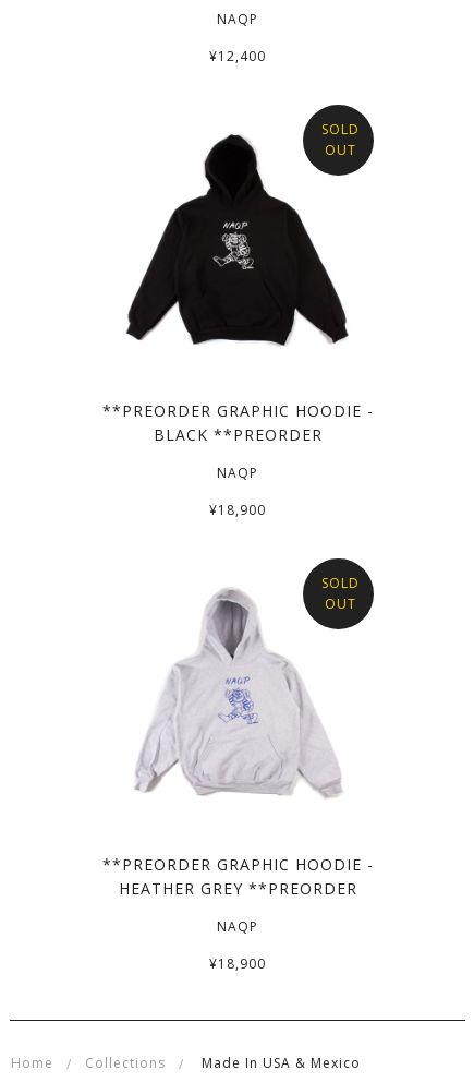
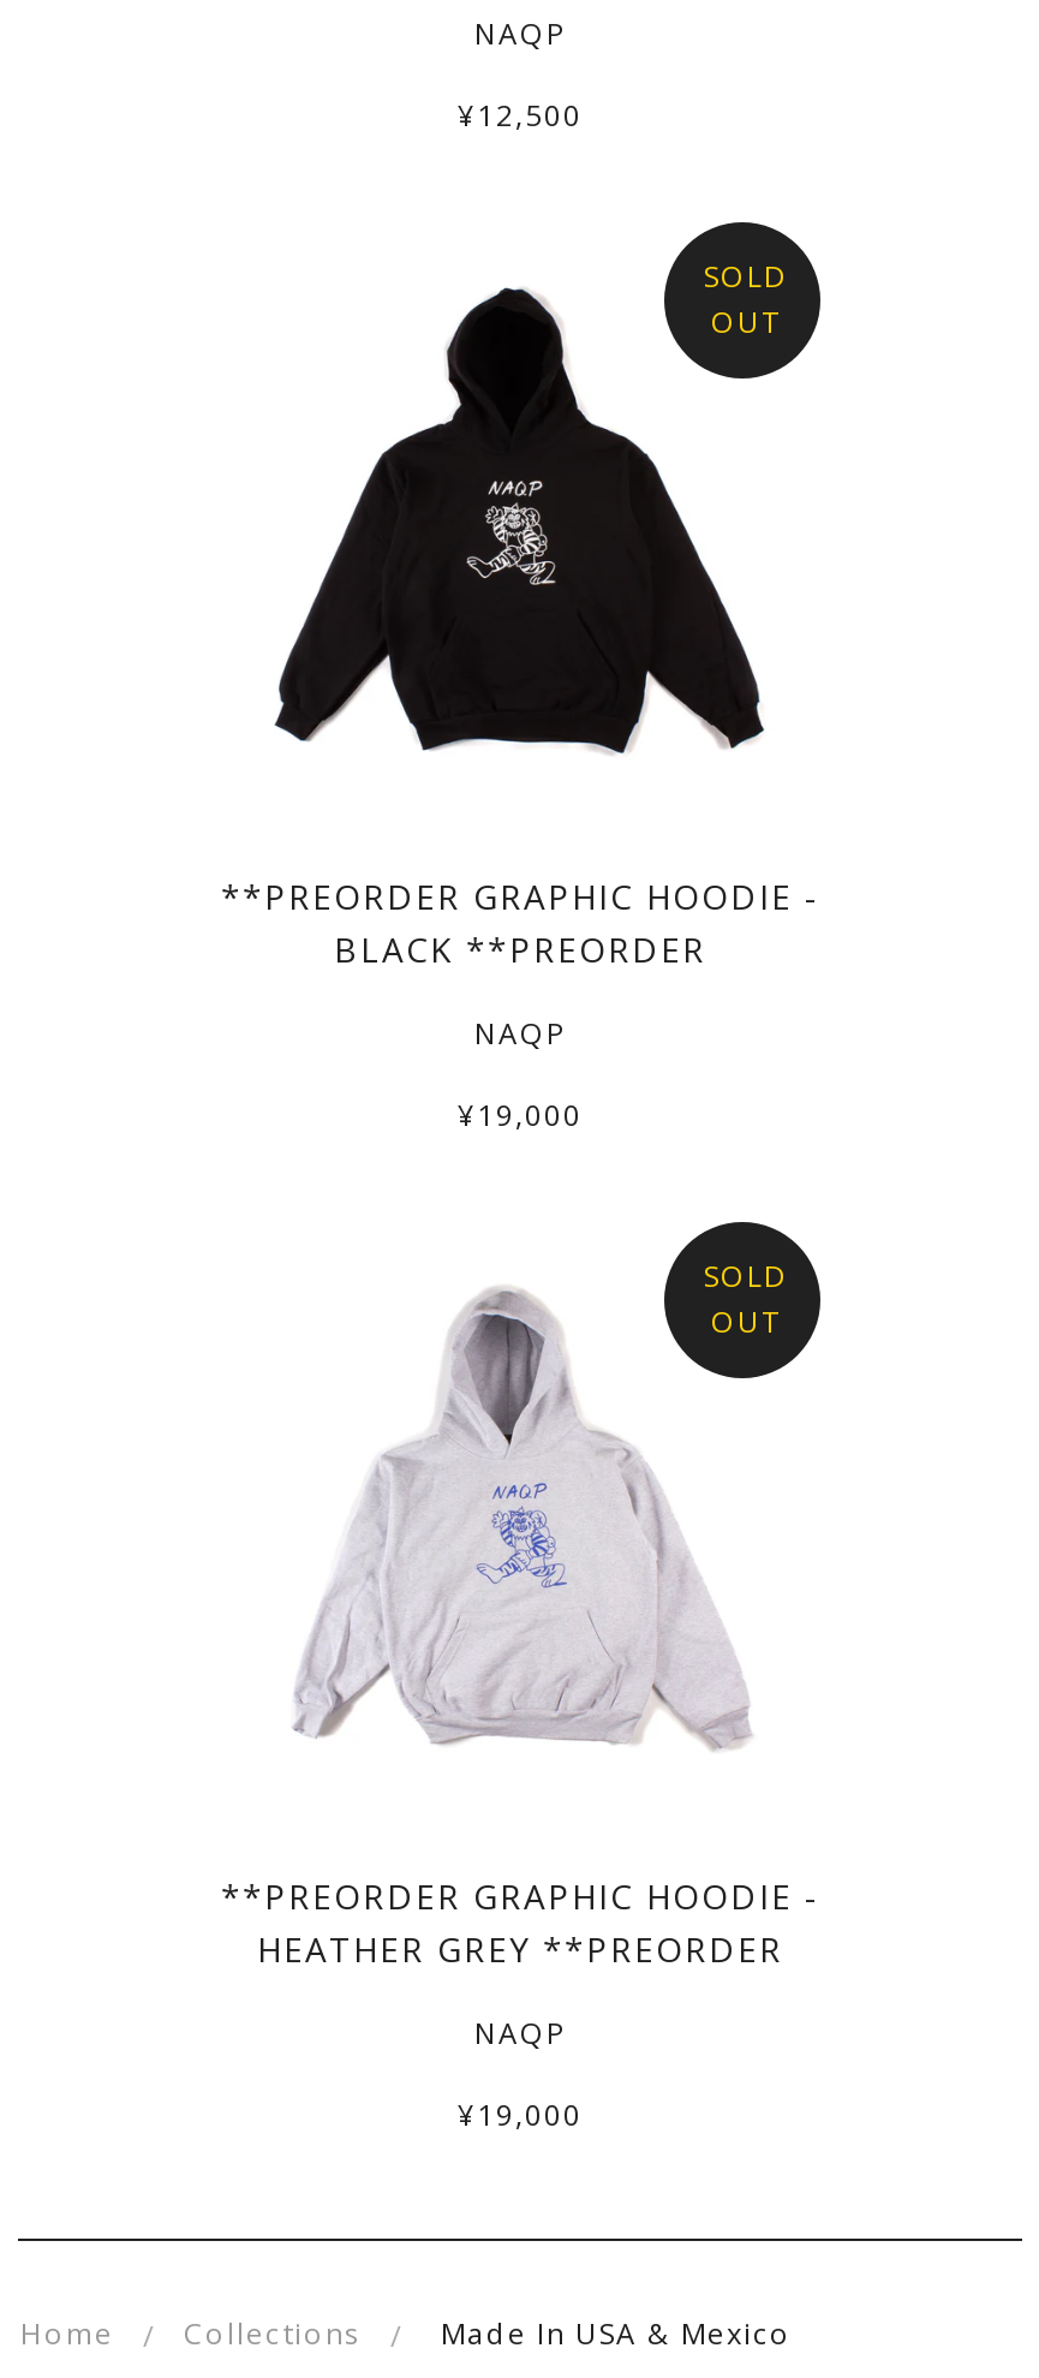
[209,47,266,65] ¥12,400 -> [458,95,583,136] ¥12,500
[209,501,266,519] ¥18,900 -> [458,1095,583,1136] ¥19,000
[209,954,266,973] ¥18,900 -> [458,2094,583,2135] ¥19,000

